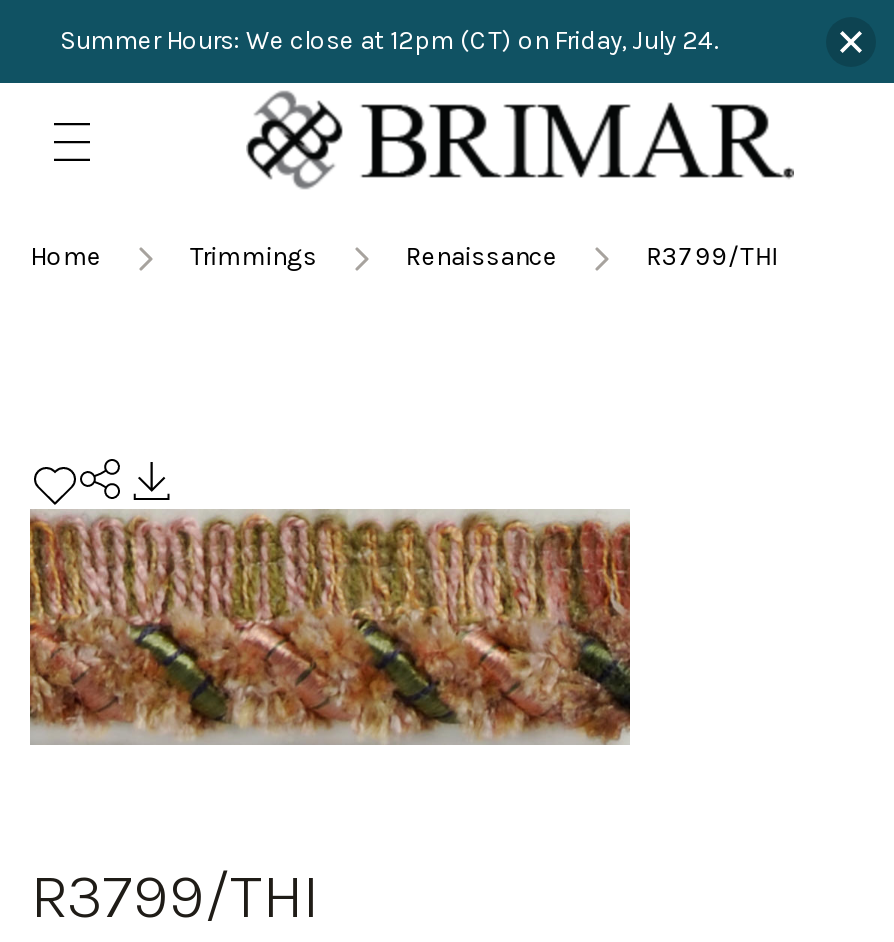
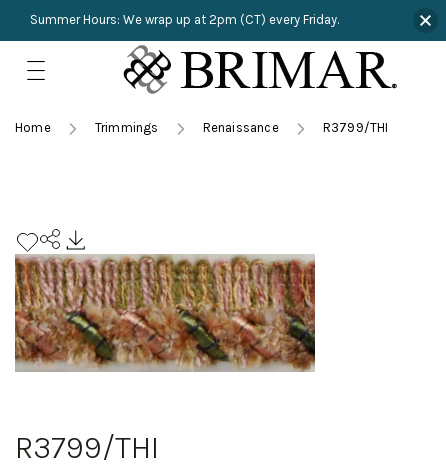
[60,25,718,55] Summer Hours: We close at 12pm (CT) on Friday, July 24. -> [30,12,339,27] Summer Hours: We wrap up at 2pm (CT) every Friday.

